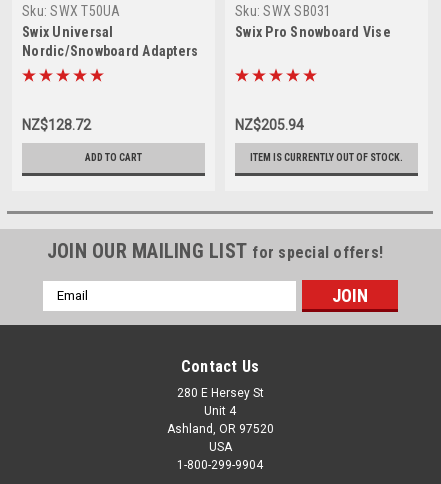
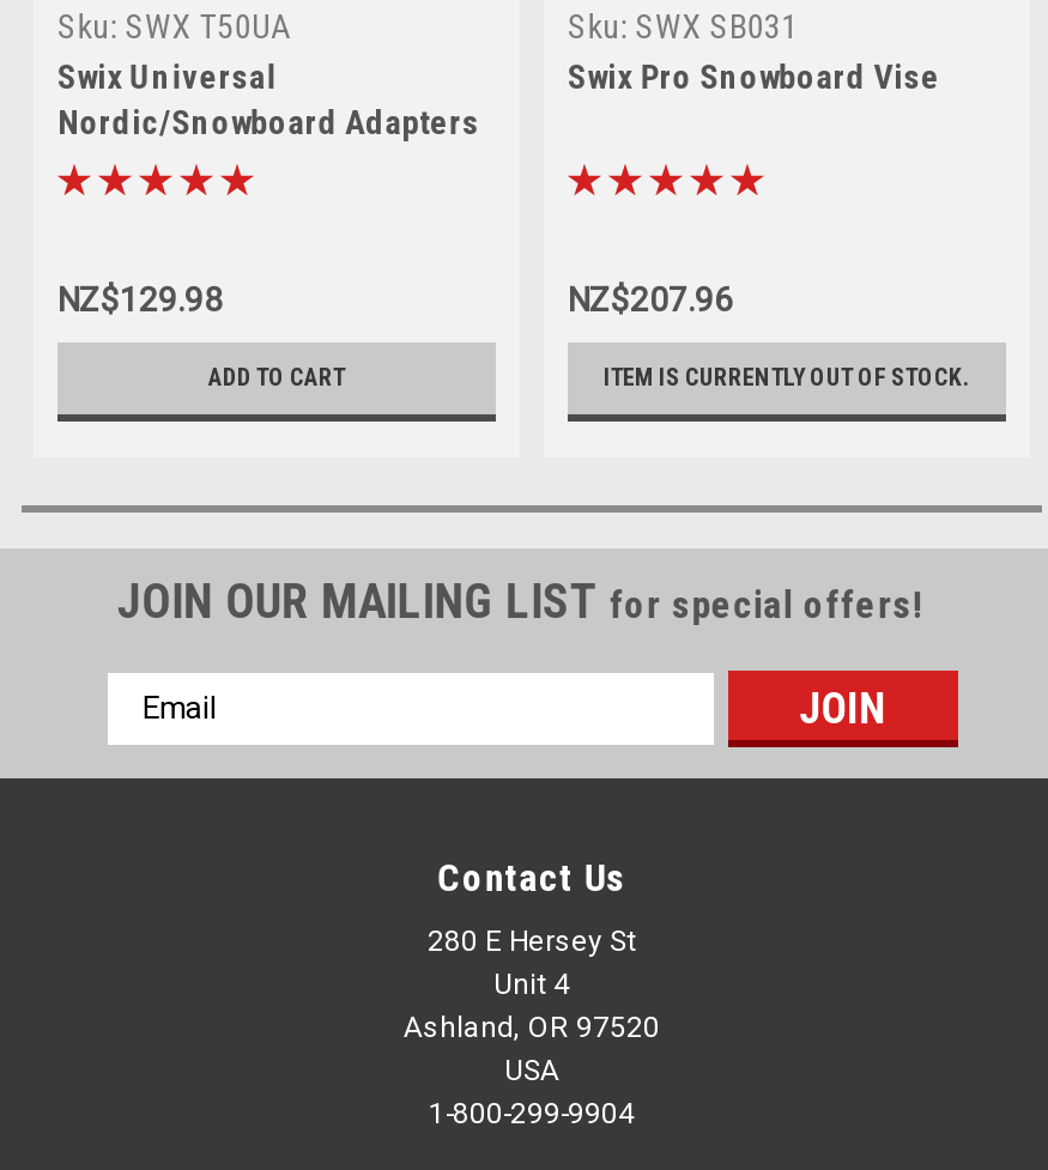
[22,117,91,133] NZ$128.72 -> [57,280,223,318] NZ$129.98
[235,117,304,133] NZ$205.94 -> [568,280,733,318] NZ$207.96

